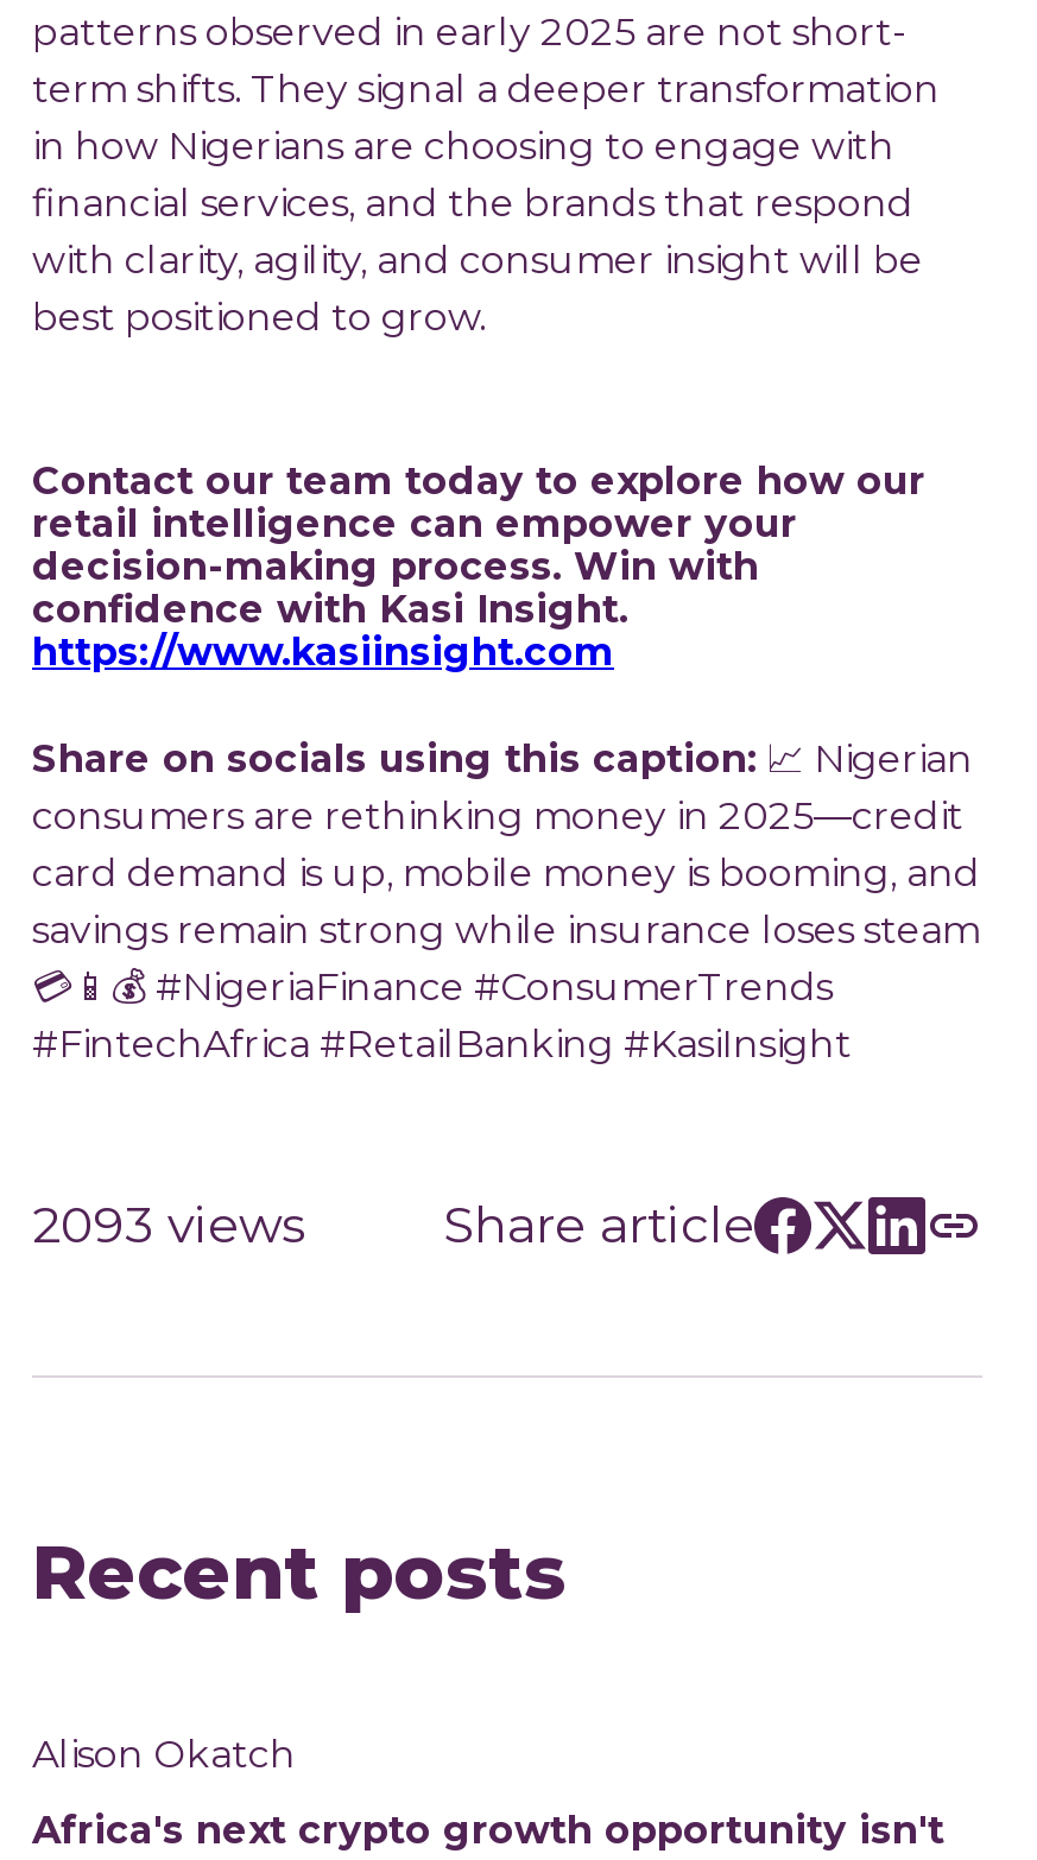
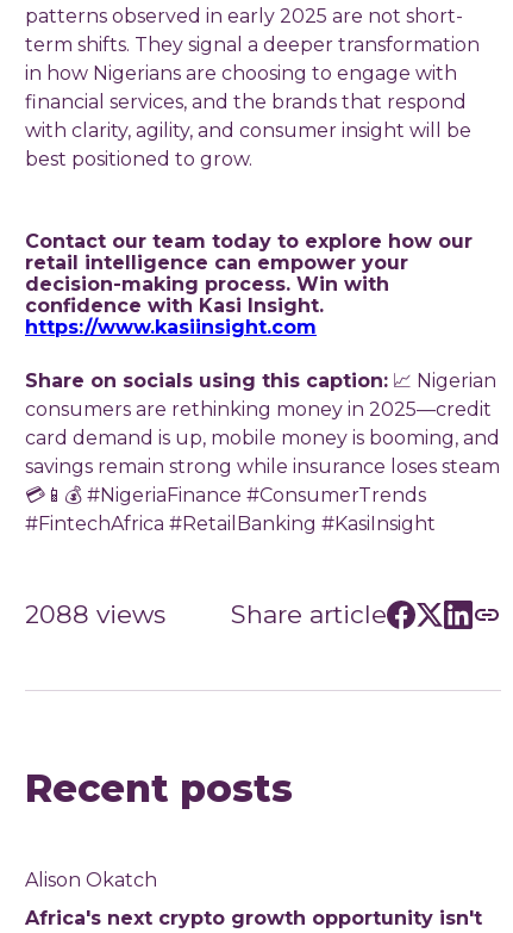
[32,1195,305,1254] 2093 views -> [25,599,165,629] 2088 views

